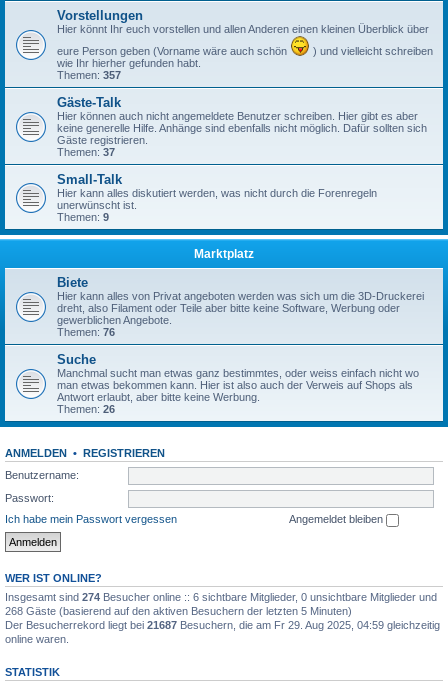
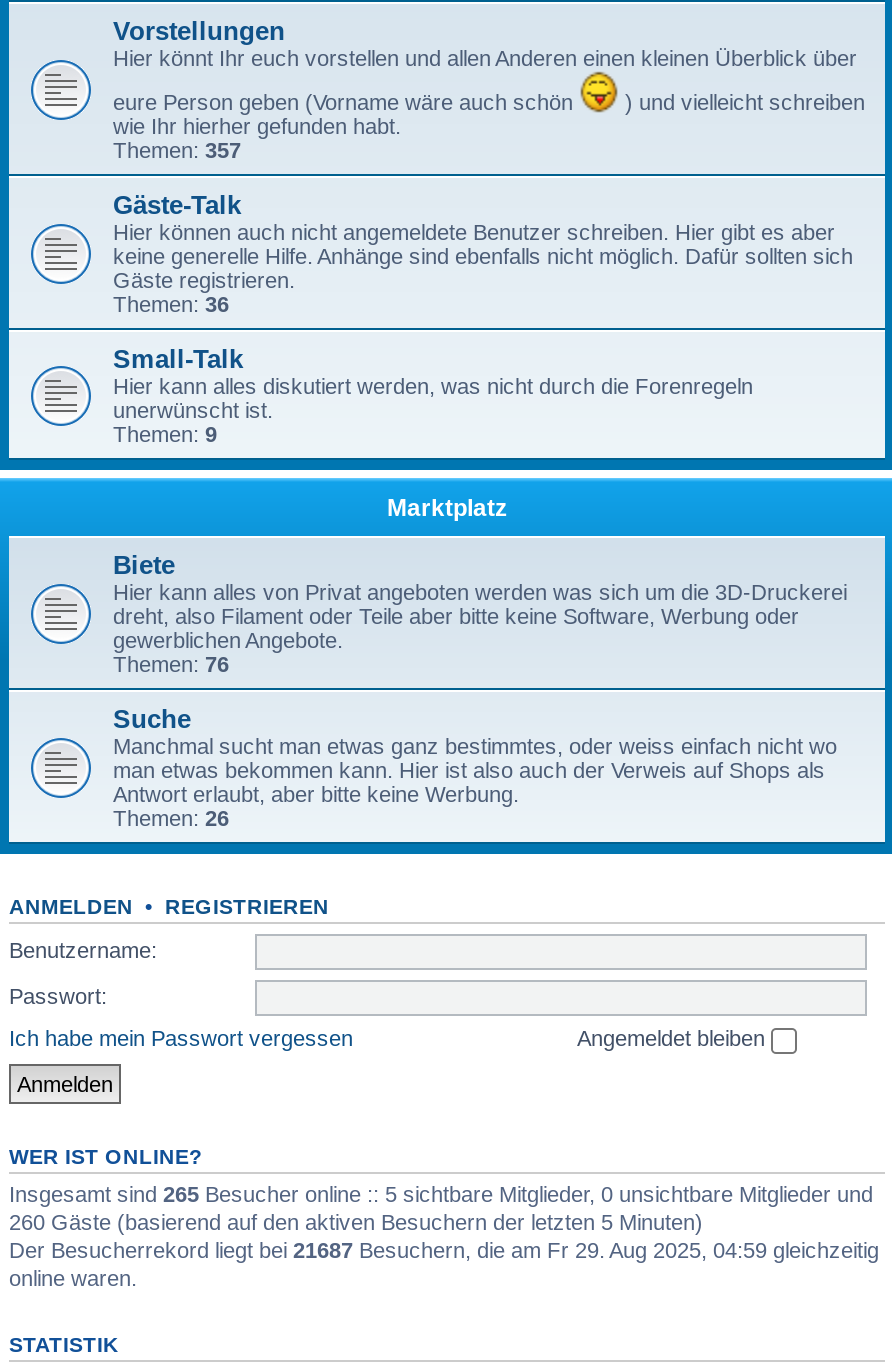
[57,146,115,158] Themen:37 -> [113,292,229,316] Themen:36
[5,591,437,603] Insgesamt sind 274 Besucher online :: 6 sichtbare Mitglieder, 0 unsichtbare Mitglieder und -> [9,1181,873,1205] Insgesamt sind 265 Besucher online :: 5 sichtbare Mitglieder, 0 unsichtbare Mitglieder und
[5,605,352,617] 268 Gäste (basierend auf den aktiven Besuchern der letzten 5 Minuten) -> [9,1209,703,1233] 260 Gäste (basierend auf den aktiven Besuchern der letzten 5 Minuten)

